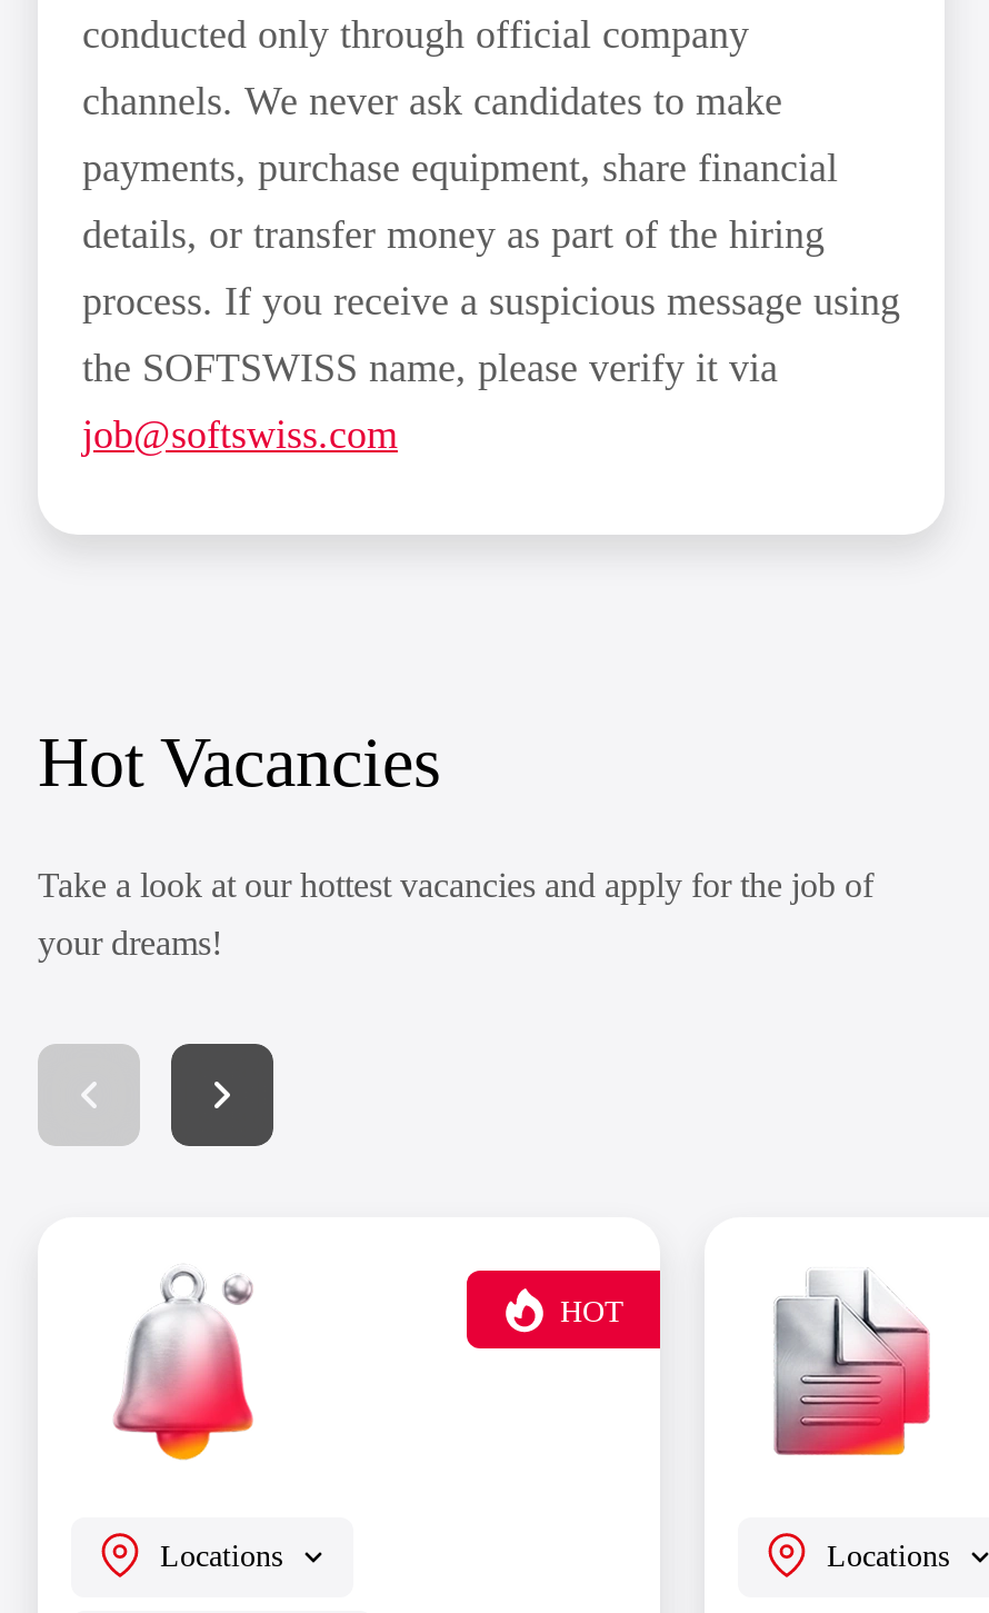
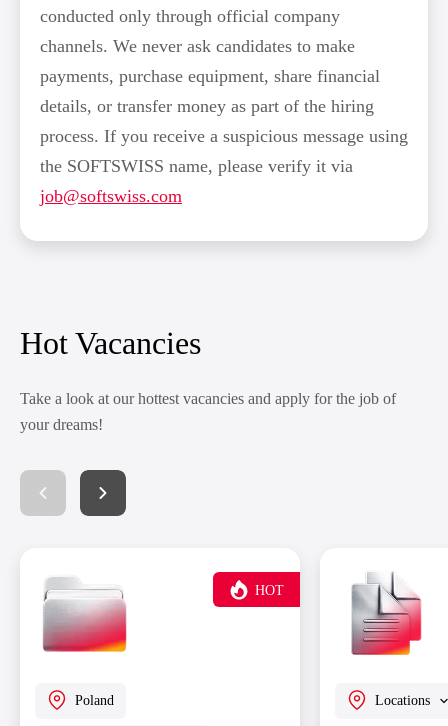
[89,1268,282,1573] [image] | Locations -> [42,572,128,708] [image] | Poland

